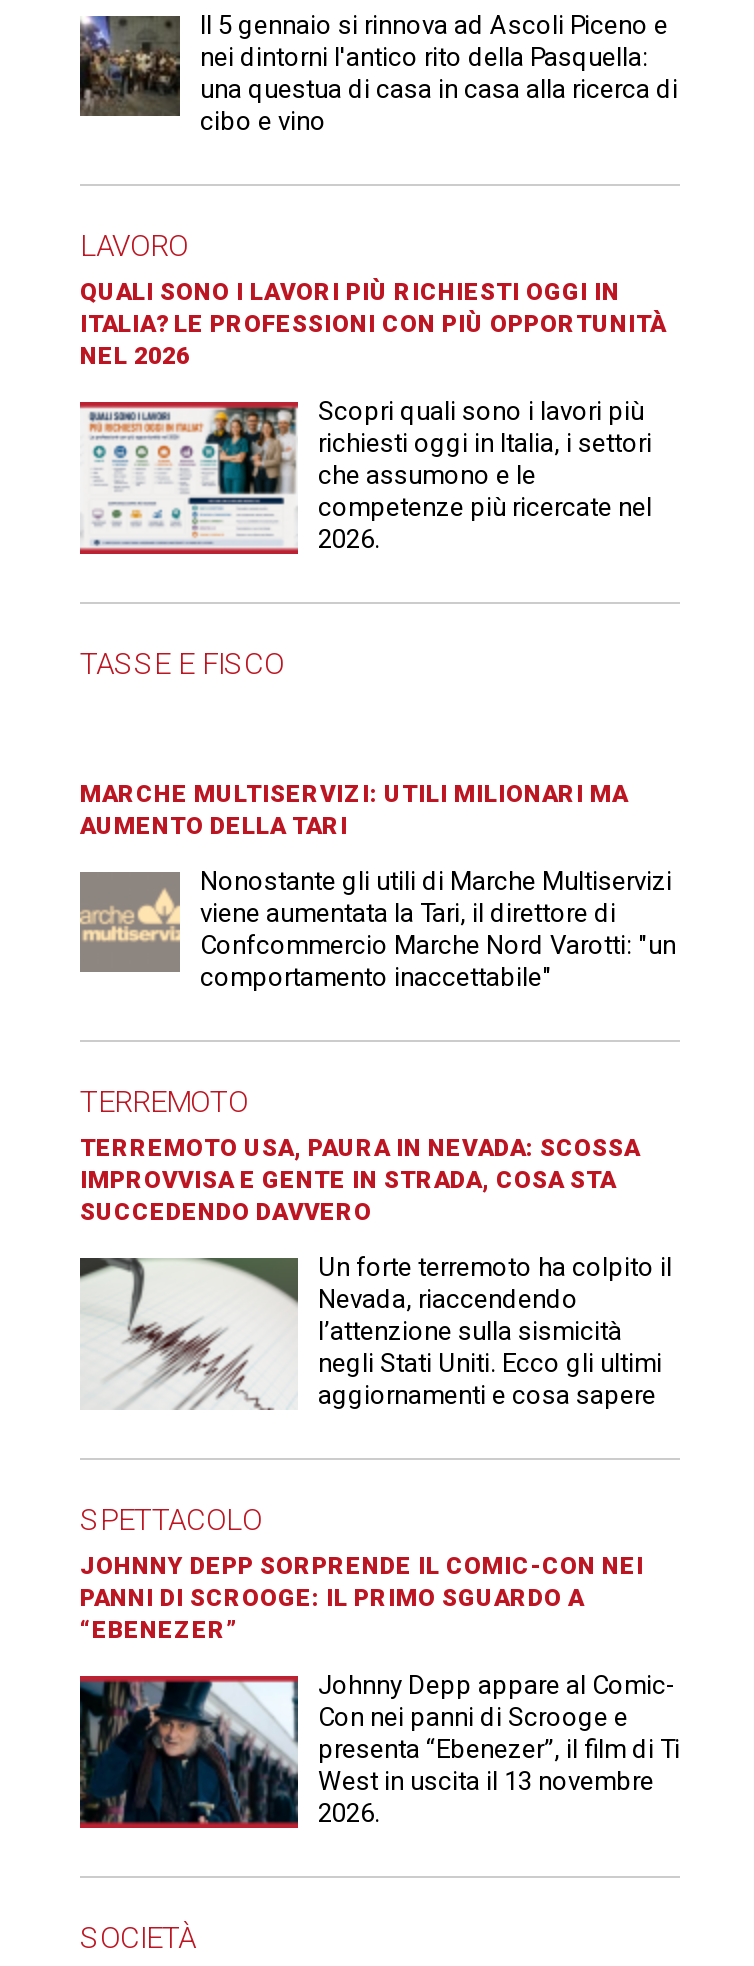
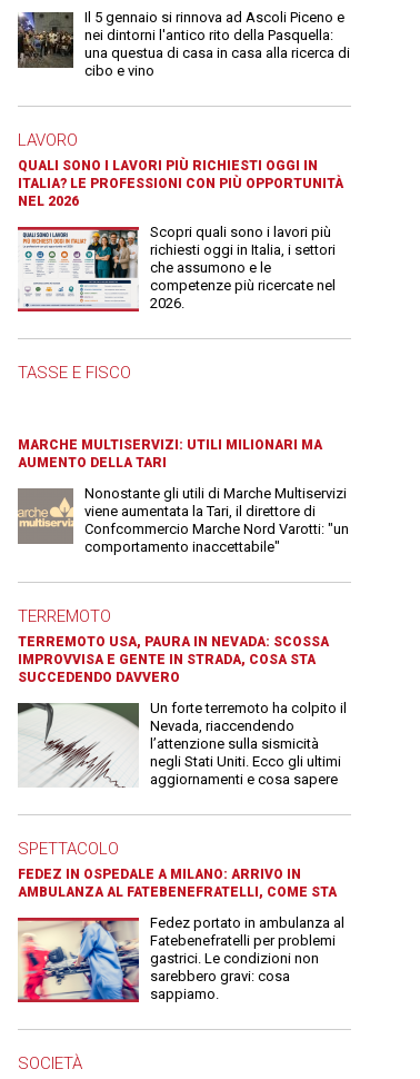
[80,1553,644,1645] JOHNNY DEPP SORPRENDE IL COMIC-CON NEI | PANNI DI SCROOGE: IL PRIMO SGUARDO A | “EBENEZER” -> [18,867,337,900] FEDEZ IN OSPEDALE A MILANO: ARRIVO IN | AMBULANZA AL FATEBENEFRATELLI, COME STA
[78,1671,680,1829] [image] | Johnny Depp appare al Comic- | Con nei panni di Scrooge e | presenta “Ebenezer”, il film di Ti | West in uscita il 13 novembre | 2026. -> [18,915,344,1003] [image] | Fedez portato in ambulanza al | Fatebenefratelli per problemi | gastrici. Le condizioni non | sarebbero gravi: cosa | sappiamo.

